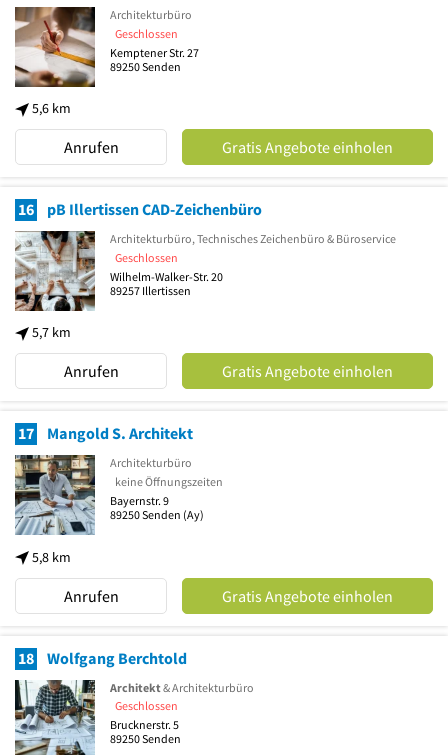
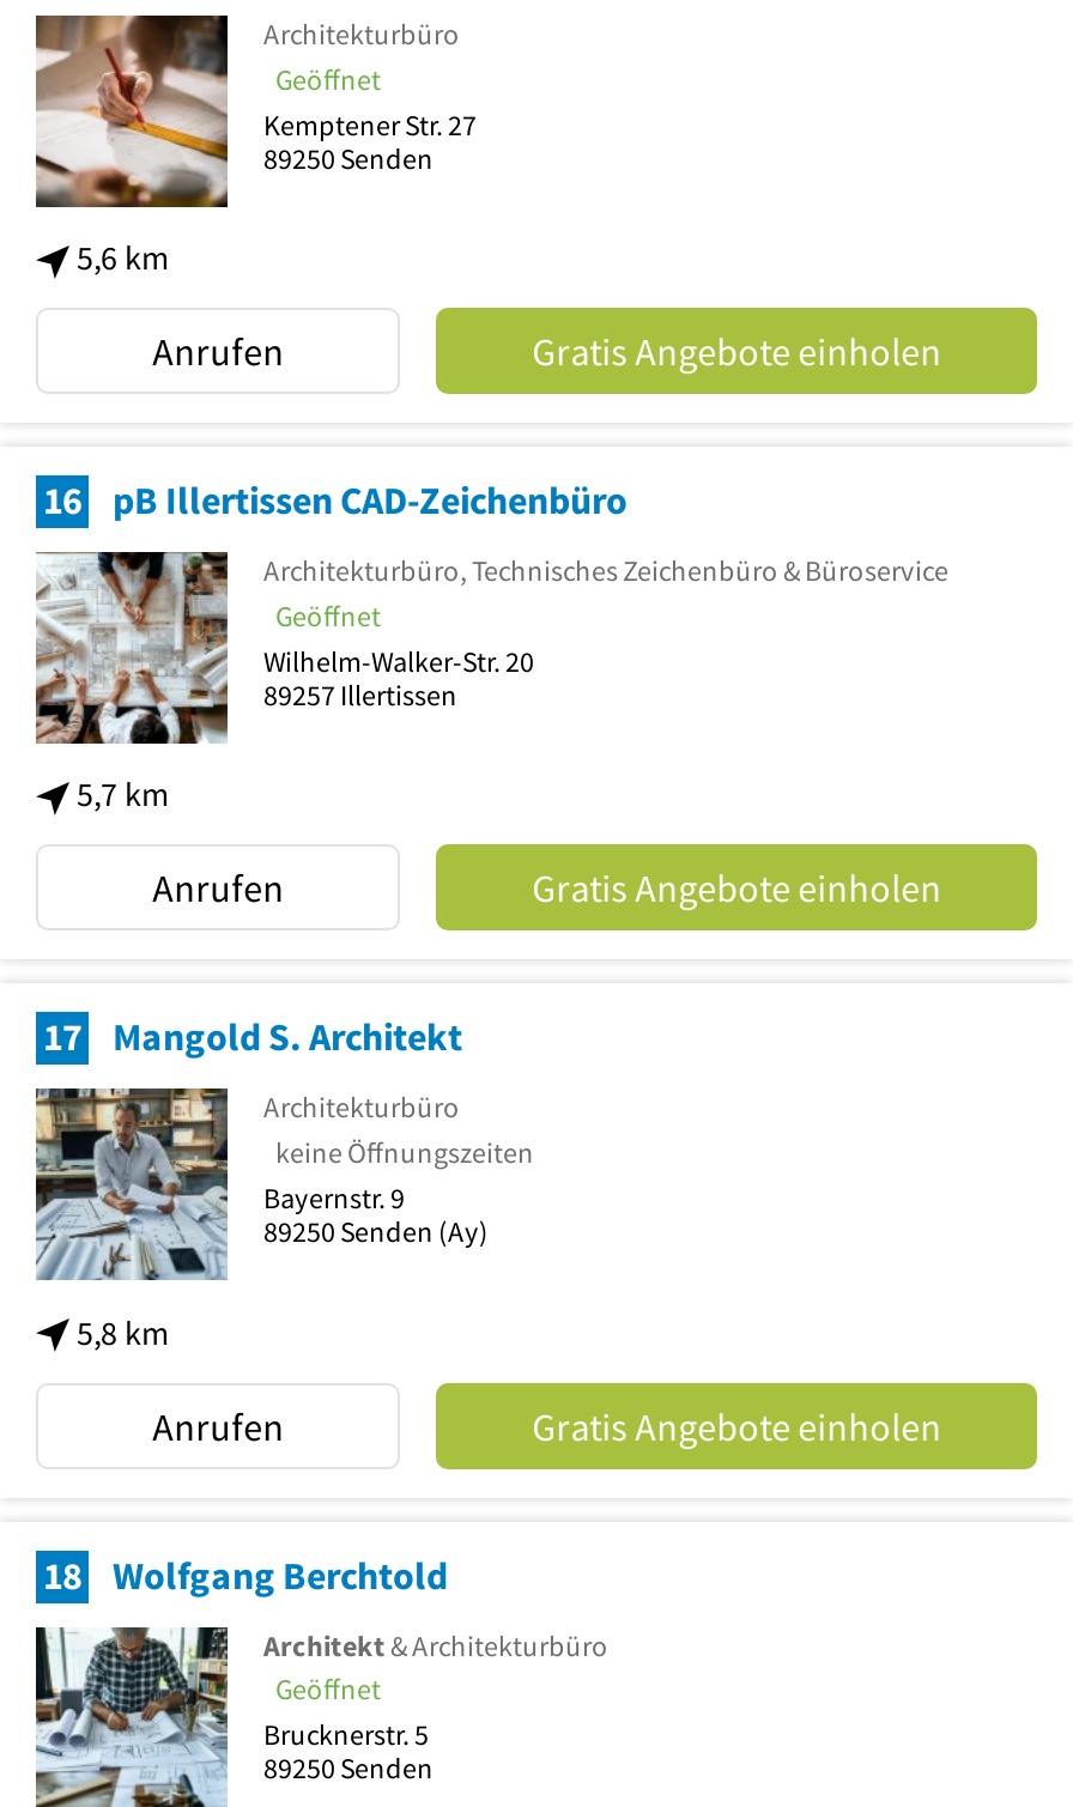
[115,26,178,41] Geschlossen -> [275,60,381,96] Geöffnet
[115,250,178,265] Geschlossen -> [275,597,381,633] Geöffnet
[115,698,178,713] Geschlossen -> [275,1671,381,1707] Geöffnet

